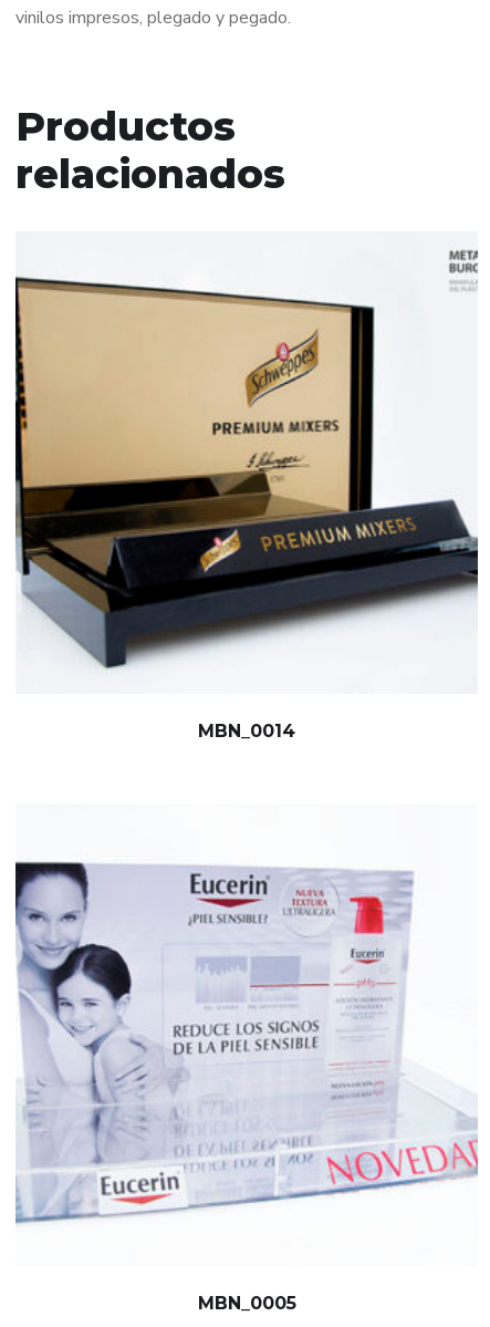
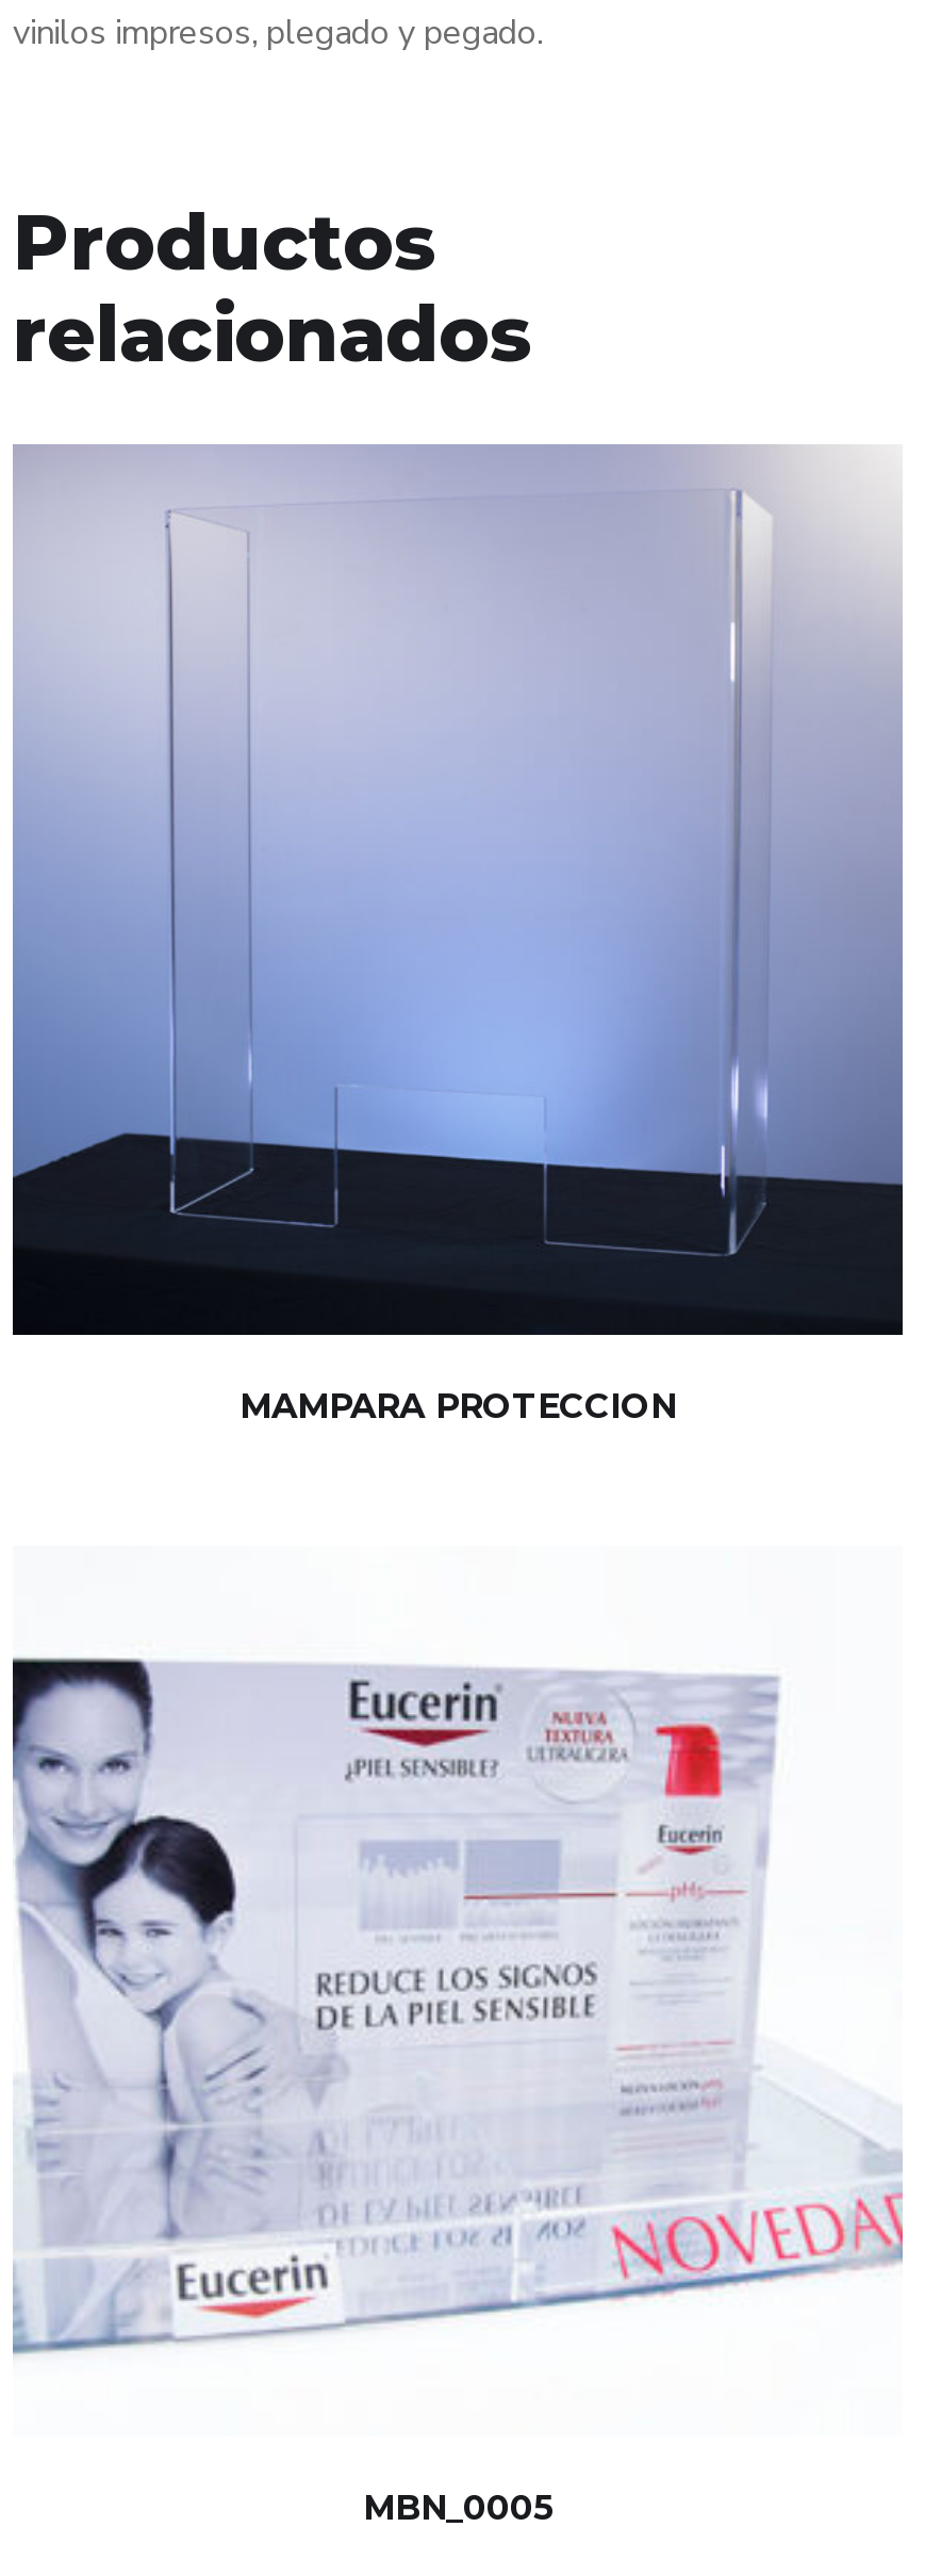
[14,232,479,741] [image] | MBN_0014 -> [11,444,905,1426] [image] | MAMPARA PROTECCION

